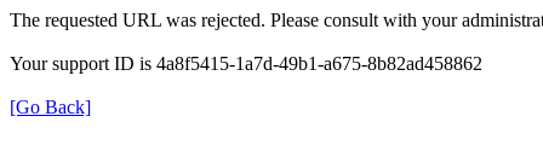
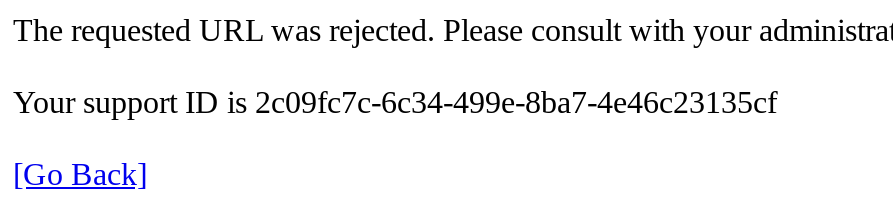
[10,53,482,74] Your support ID is 4a8f5415-1a7d-49b1-a675-8b82ad458862 -> [13,85,777,119] Your support ID is 2c09fc7c-6c34-499e-8ba7-4e46c23135cf

